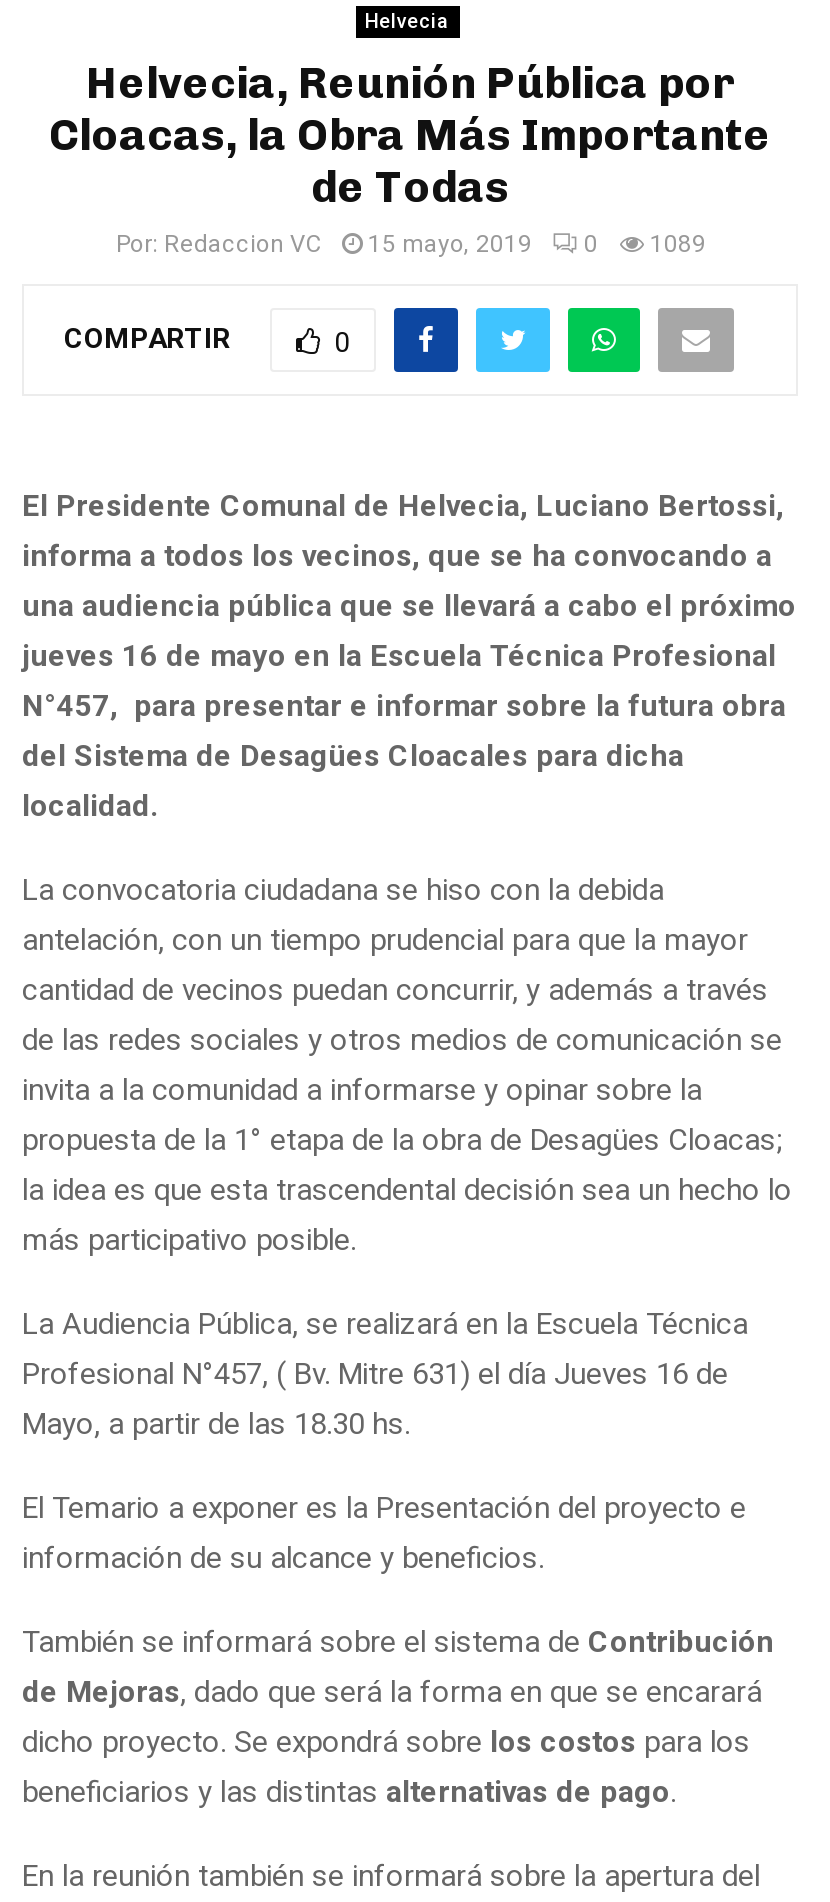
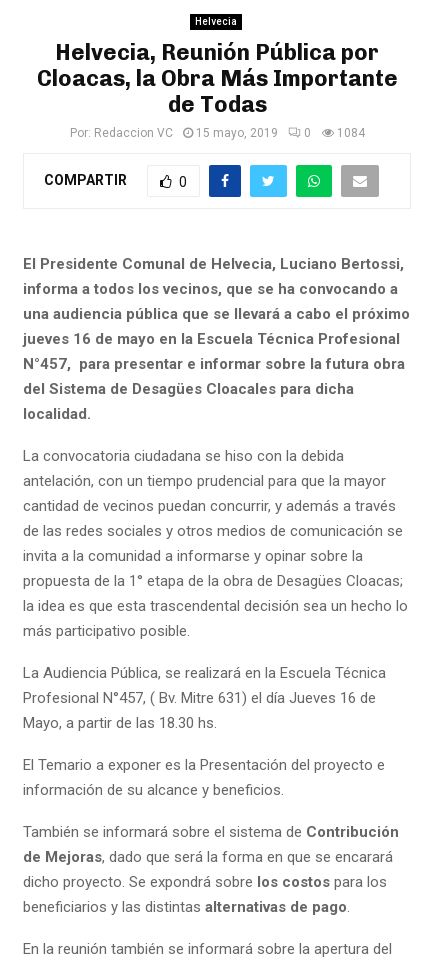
[116,230,706,258] Por: Redaccion VC 15 mayo, 2019 0 1089 -> [70,126,365,140] Por: Redaccion VC 15 mayo, 2019 0 1084

